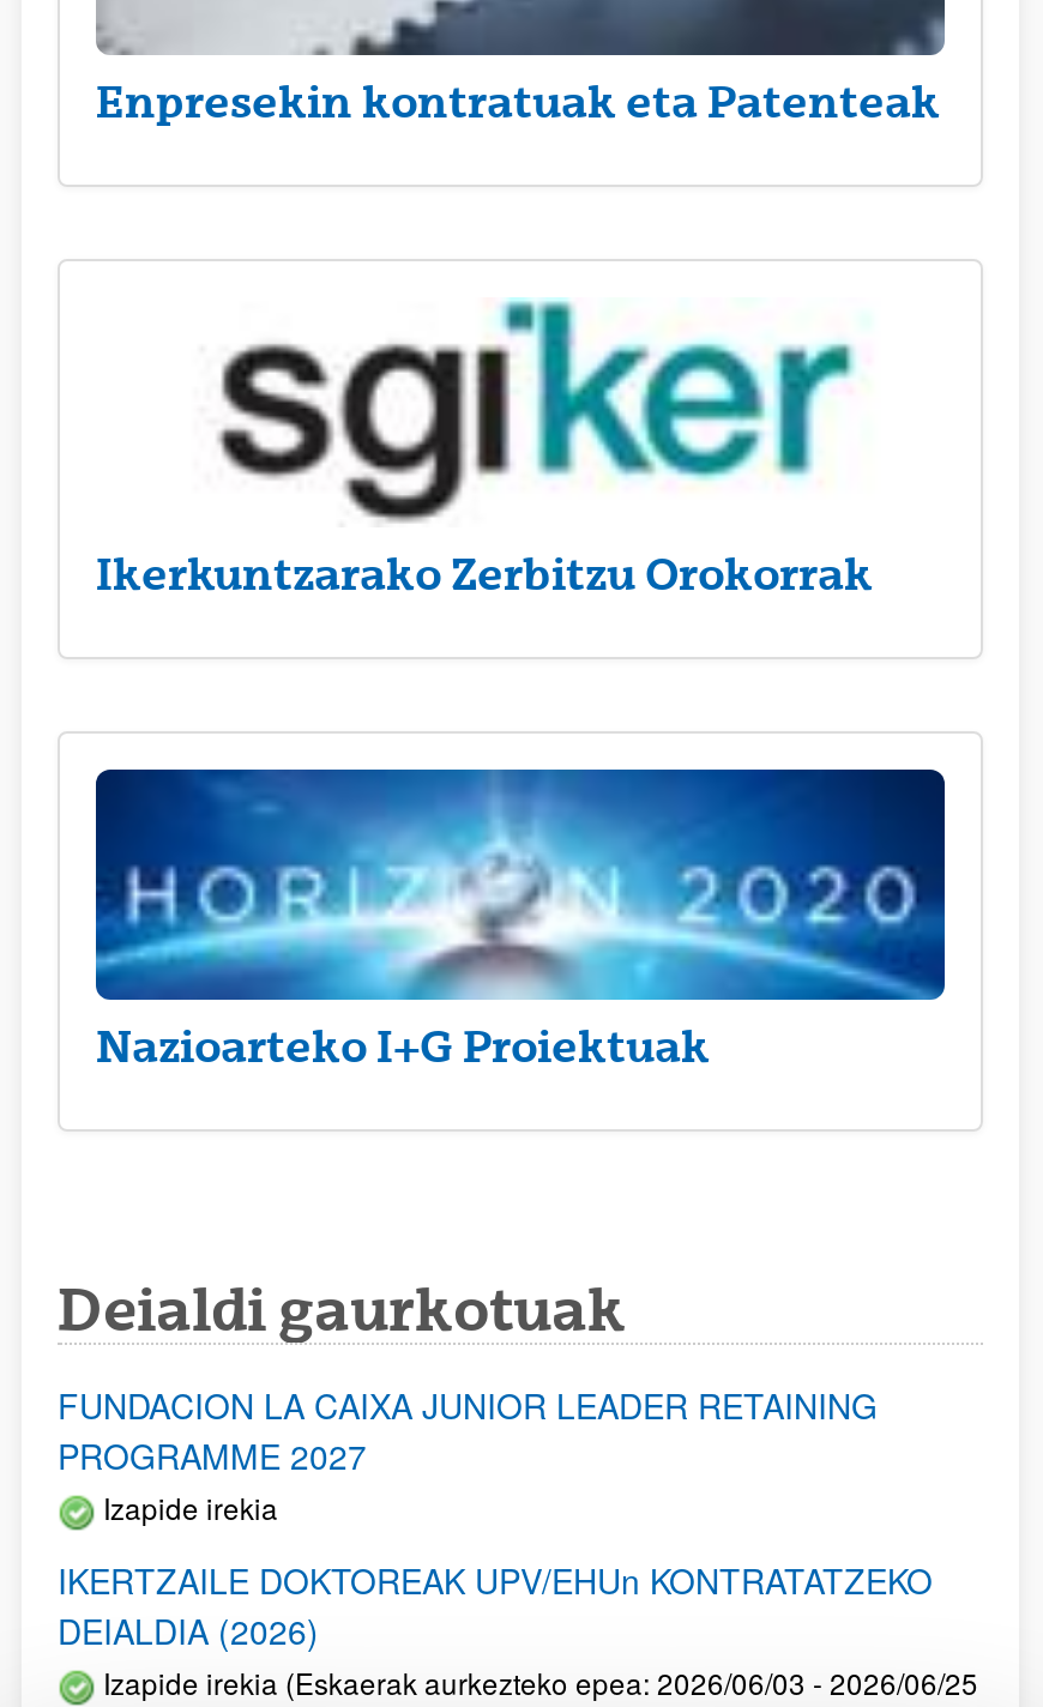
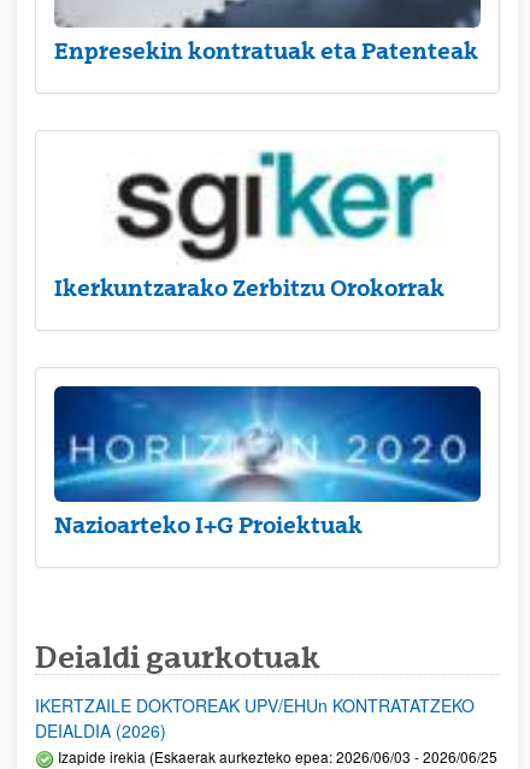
[58,1381,878,1527] FUNDACION LA CAIXA JUNIOR LEADER RETAINING | PROGRAMME 2027 | Izapide irekia -> none

